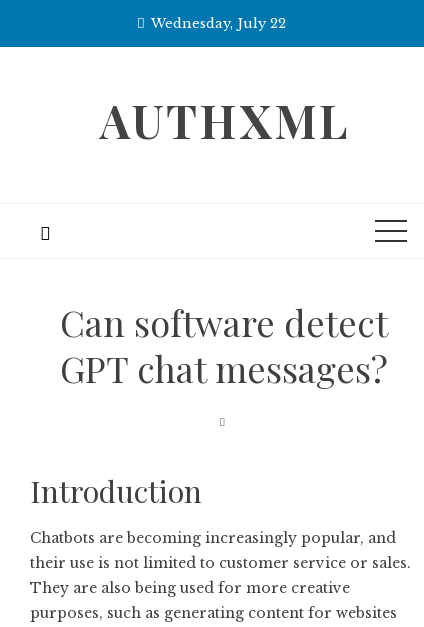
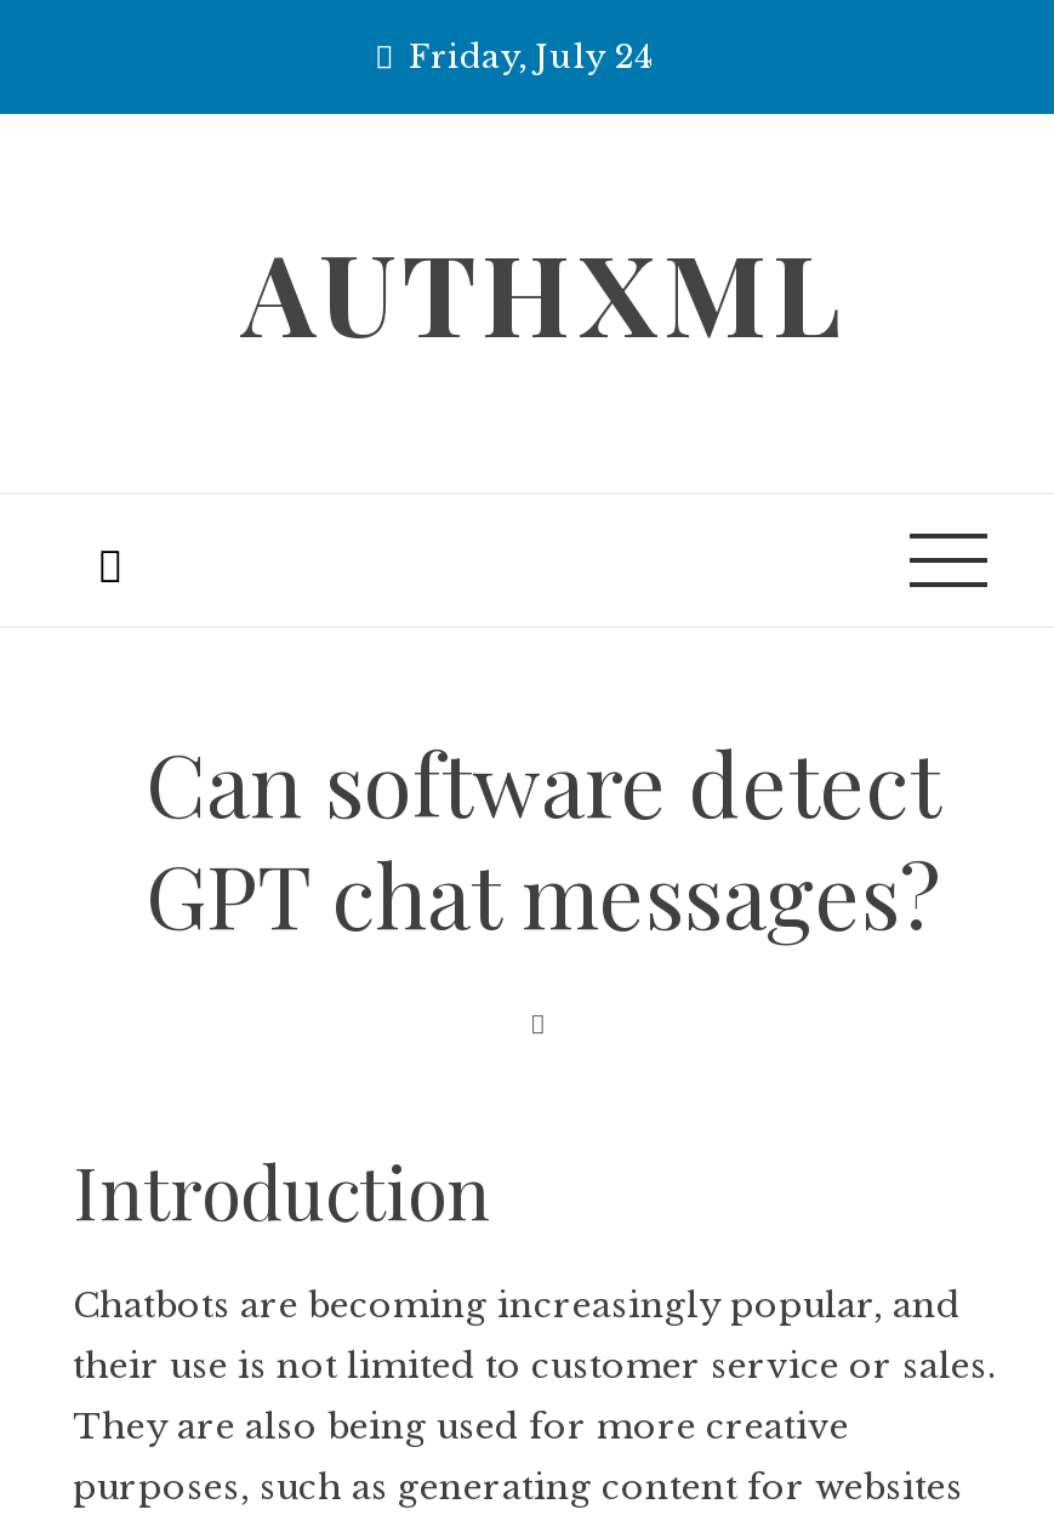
[151,15,286,32] Wednesday, July 22 -> [409,36,651,78] Friday, July 24

